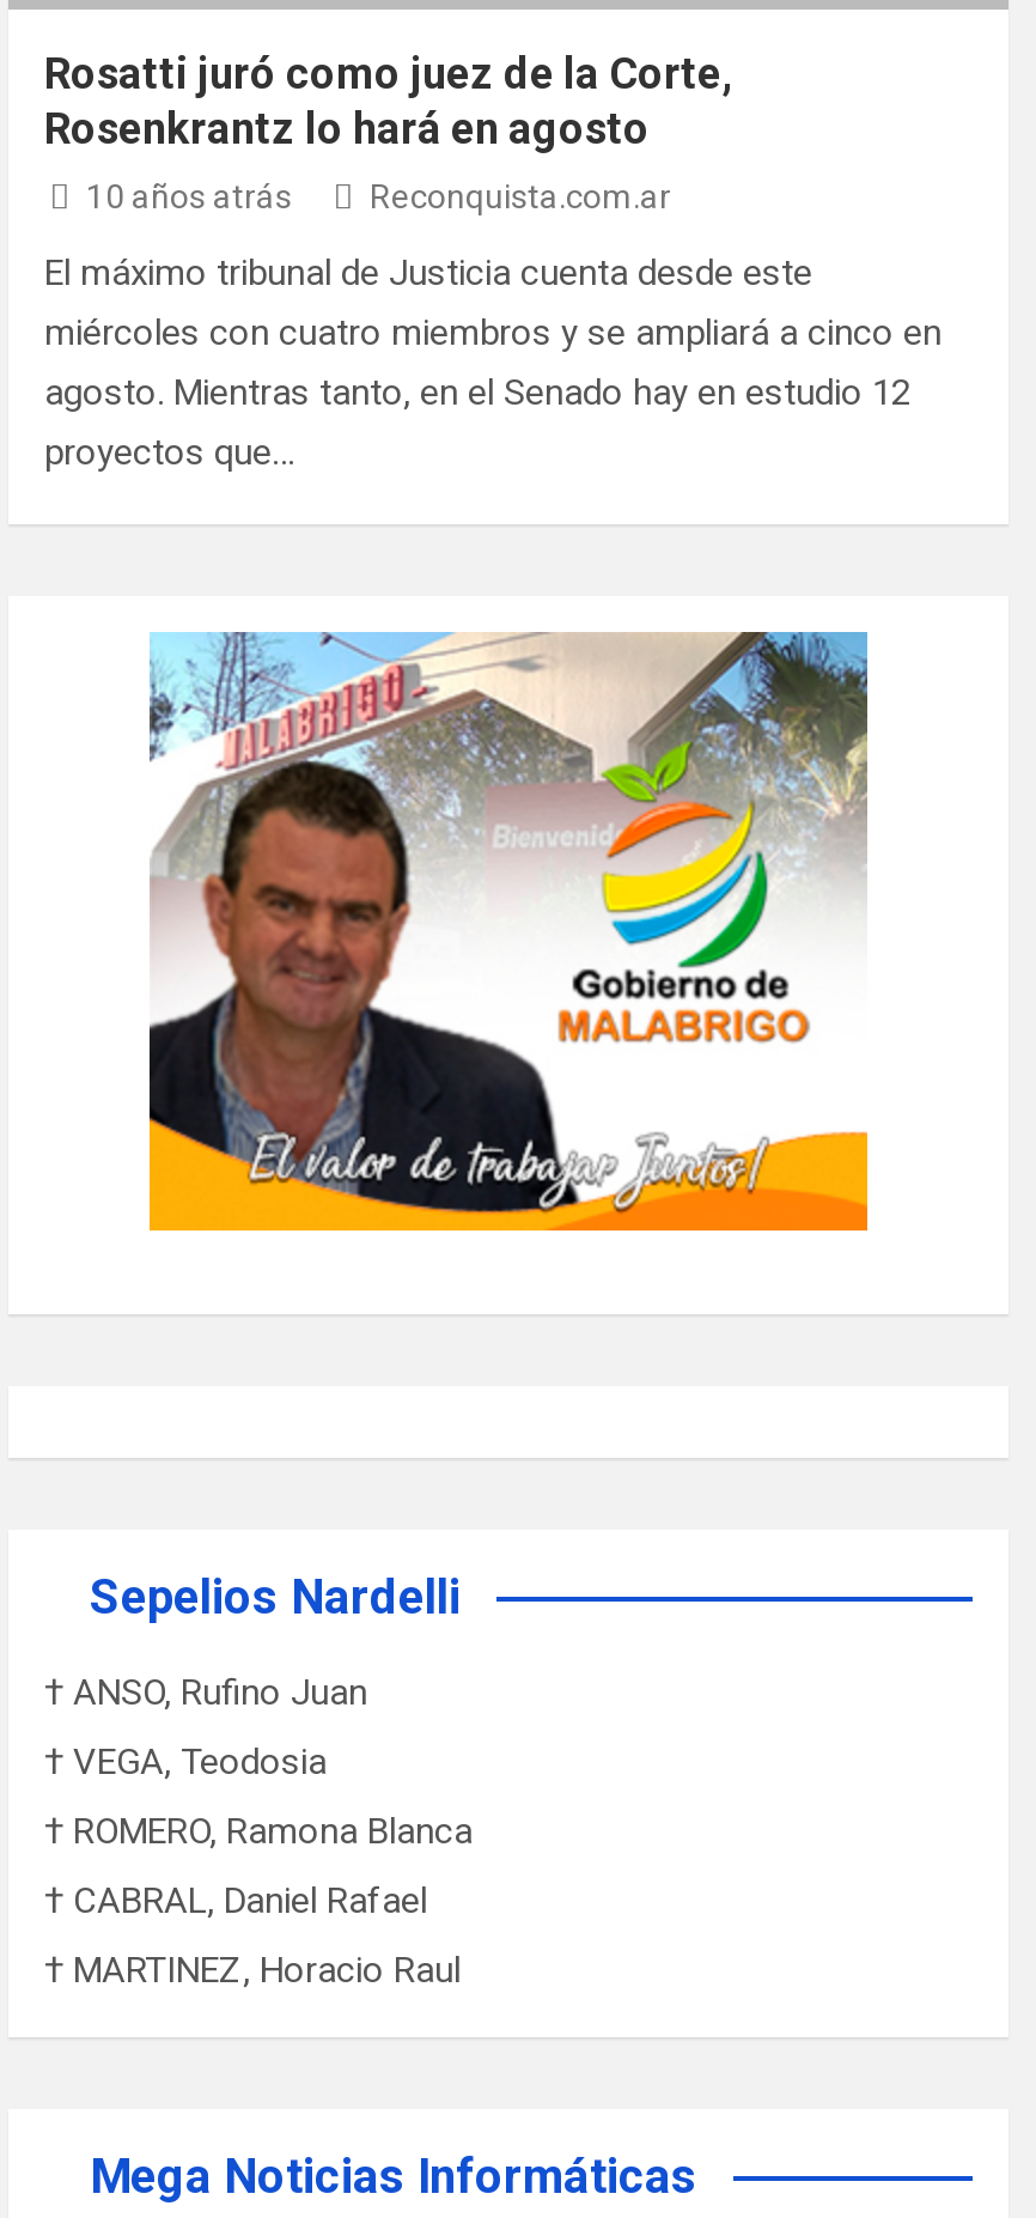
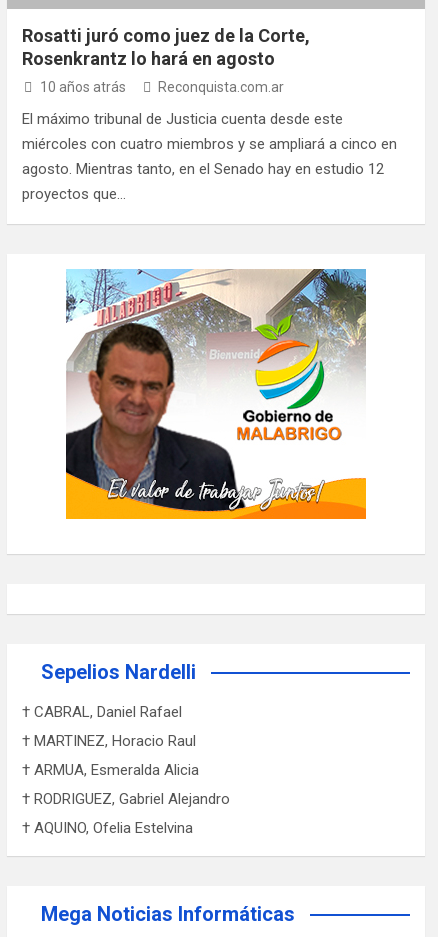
[44,1672,473,1854] † ANSO, Rufino Juan | † VEGA, Teodosia | † ROMERO, Ramona Blanca -> none
moved [44,1880,461,1993] -> [22,703,196,750]: † CABRAL, Daniel Rafael | † MARTINEZ, Horacio Raul
none -> [22,761,230,837] † ARMUA, Esmeralda Alicia | † RODRIGUEZ, Gabriel Alejandro | † AQUINO, Ofelia Estelvina

